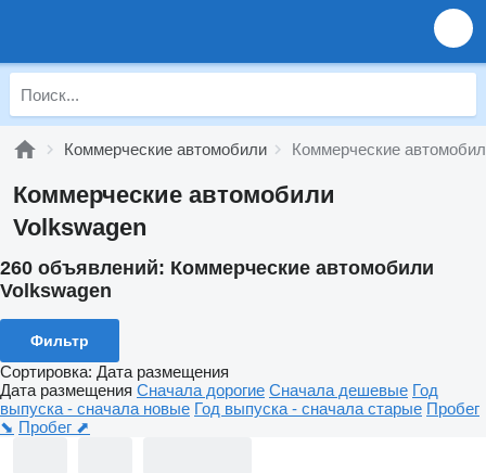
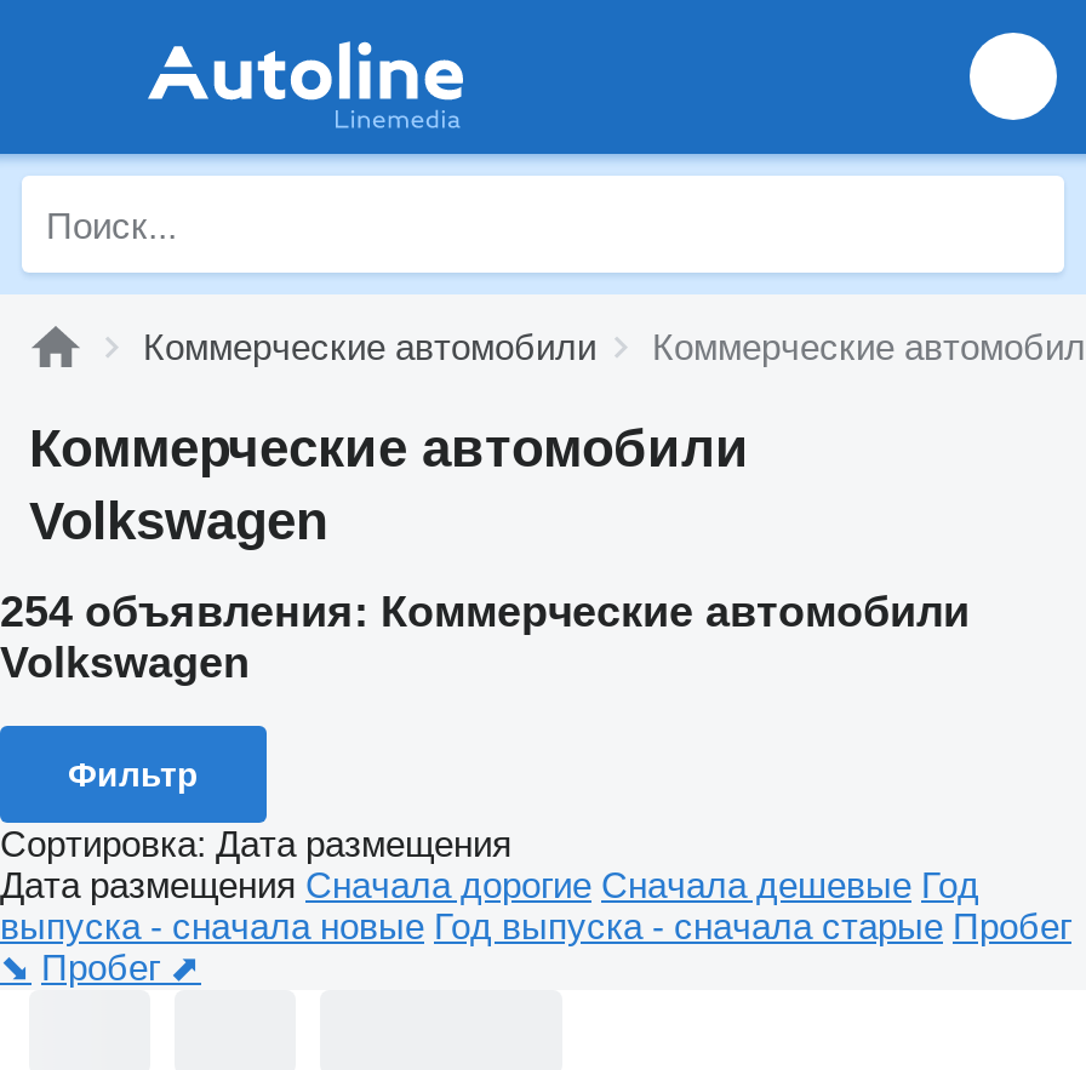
none -> [145,40,465,130] [image]
[0,257,434,279] 260 объявлений: Коммерческие автомобили -> [0,588,970,636] 254 объявления: Коммерческие автомобили

